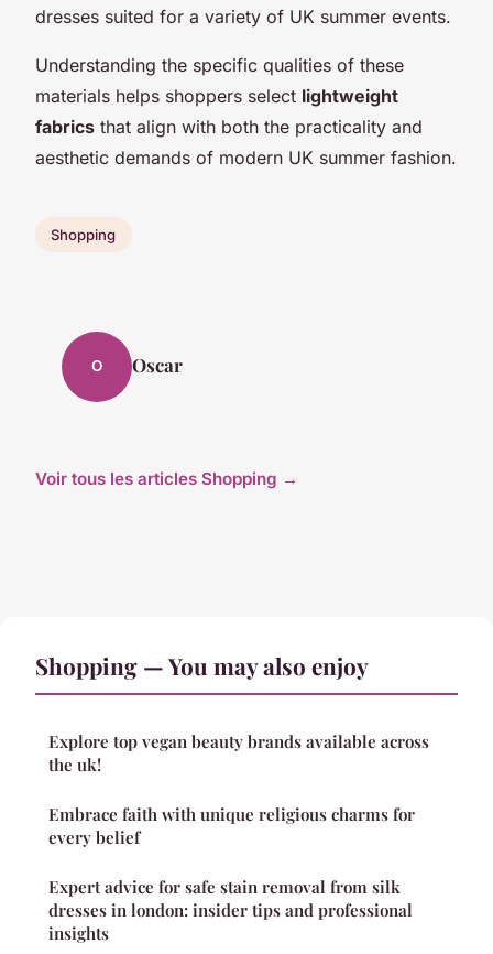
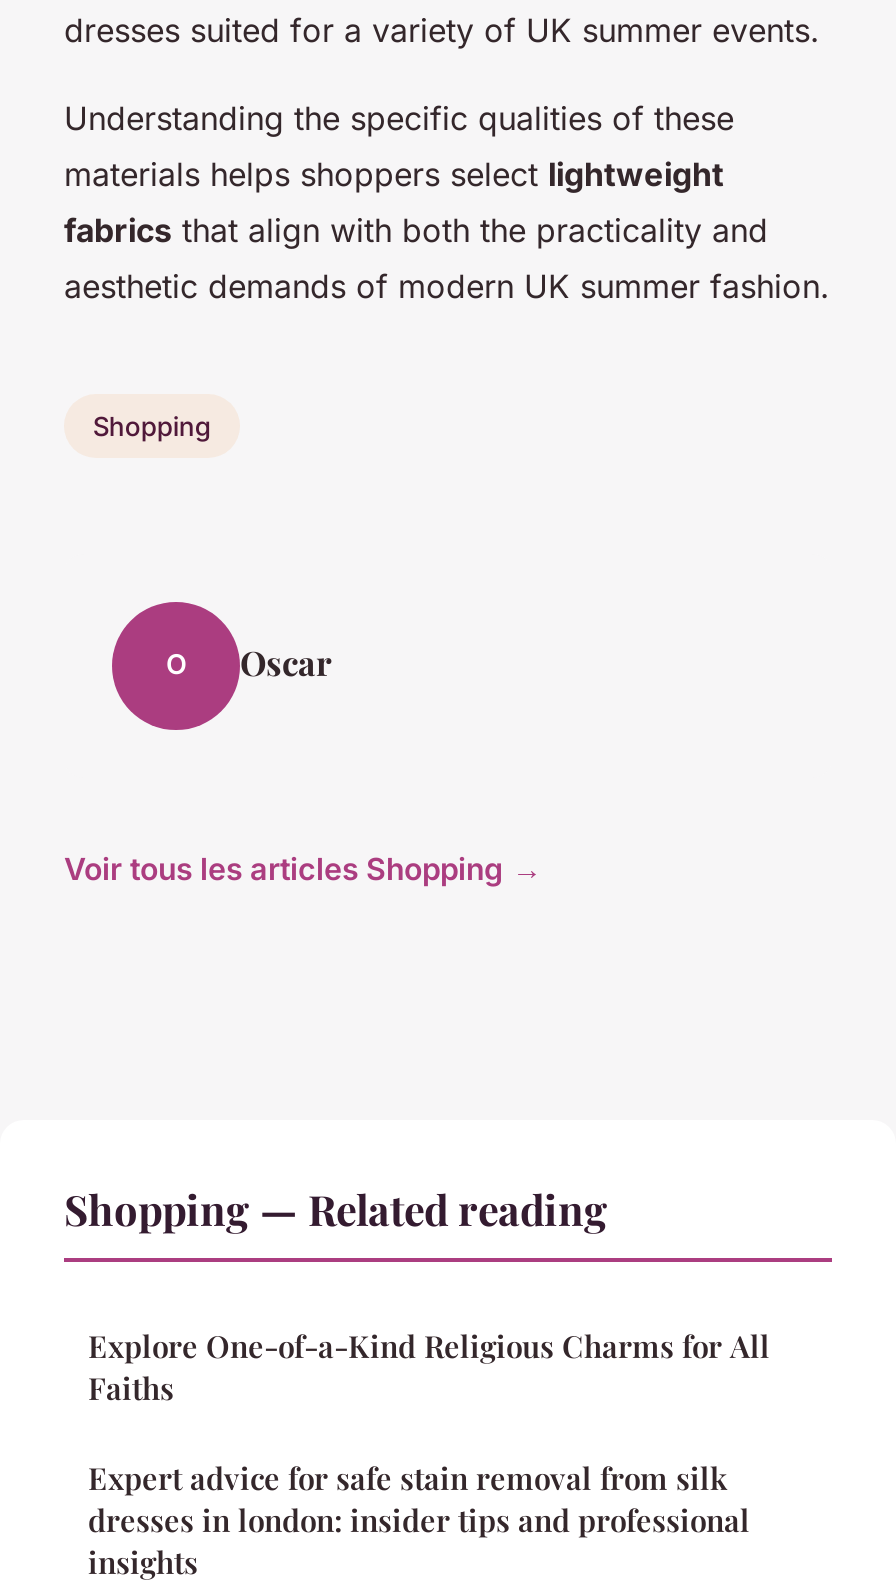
[35,650,429,848] Shopping — You may also enjoy | Explore top vegan beauty brands available across | the uk! | Embrace faith with unique religious charms for | every belief -> [64,1179,770,1407] Shopping — Related reading | Explore One-of-a-Kind Religious Charms for All | Faiths

